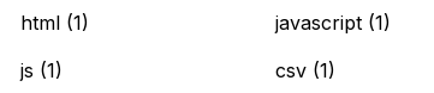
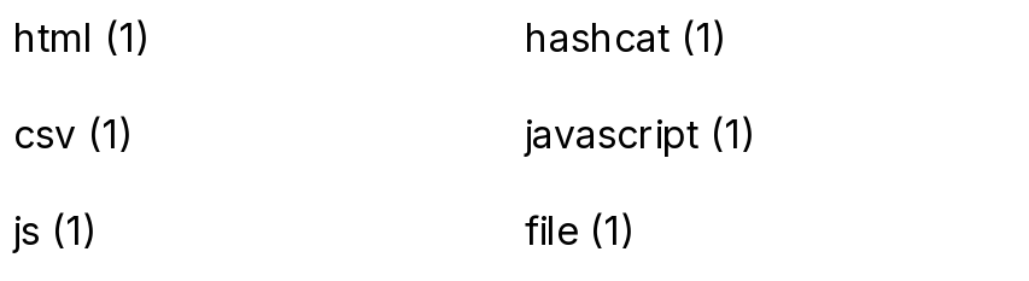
none -> [13,12,727,157] hashcat (1) | csv (1)
[275,58,335,82] csv (1) -> [525,205,636,254] file (1)

